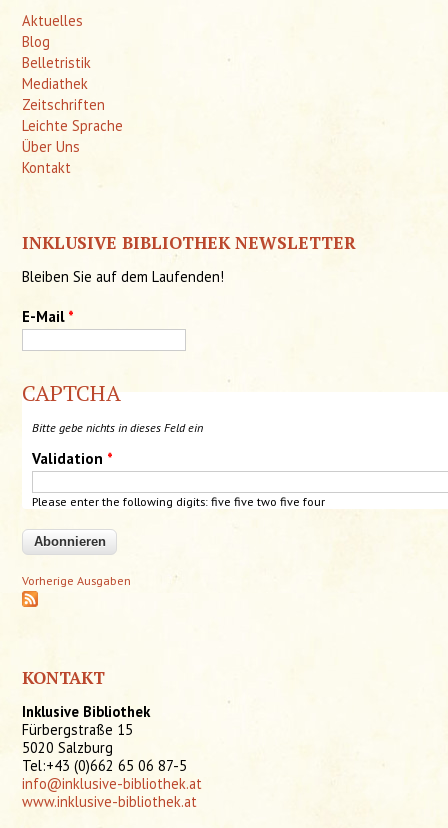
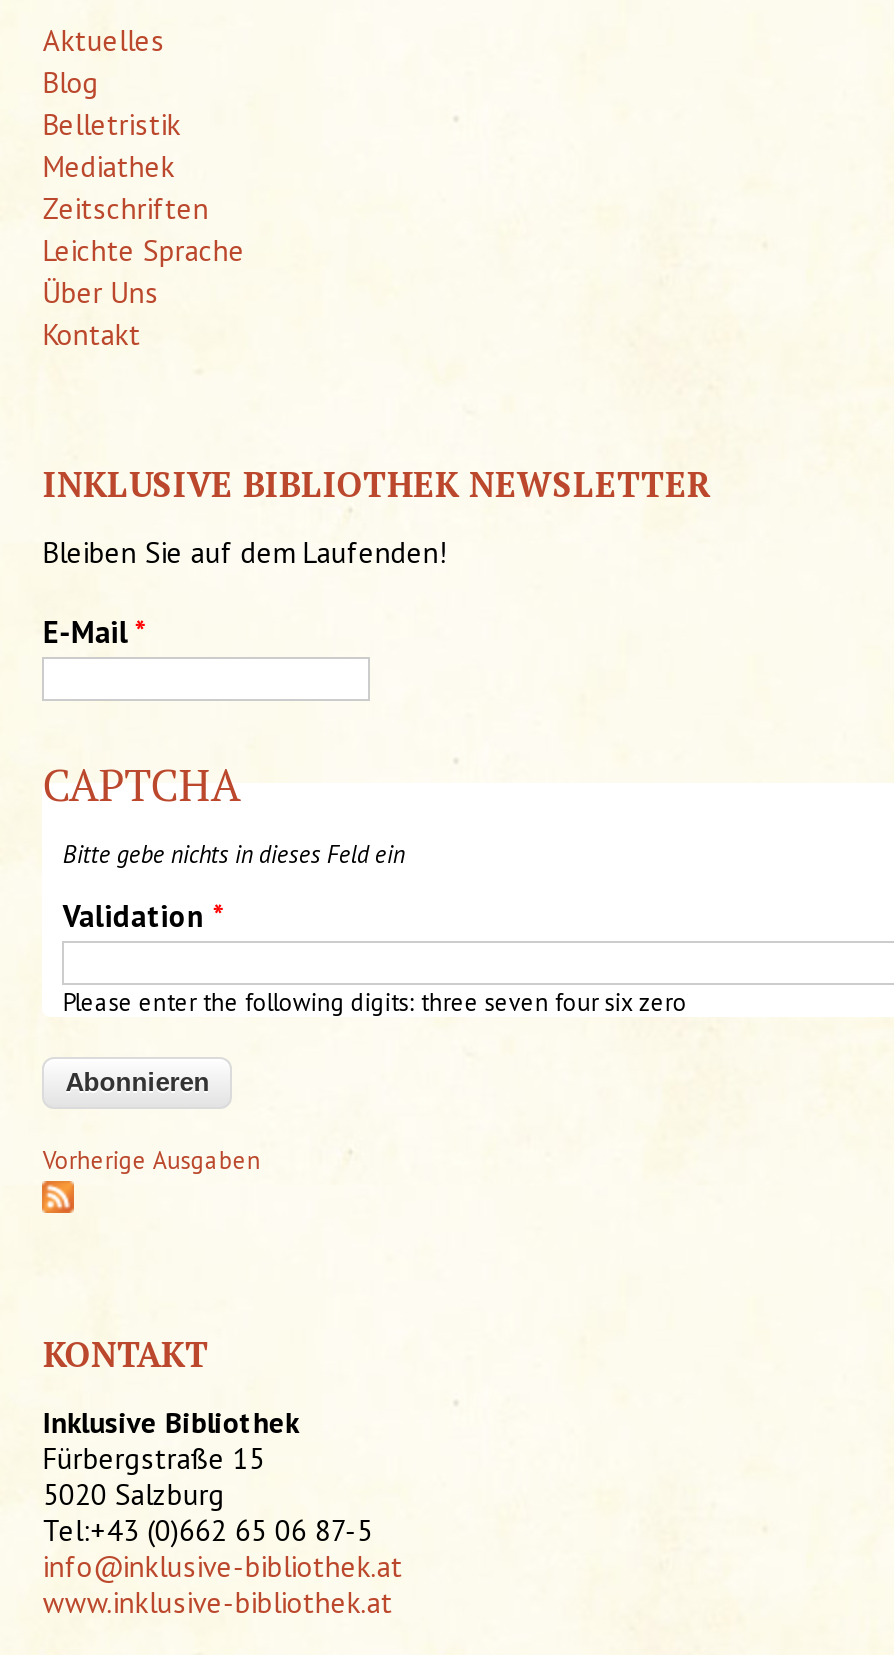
[32,494,325,509] Please enter the following digits: five five two five four -> [63,987,687,1017] Please enter the following digits: three seven four six zero

